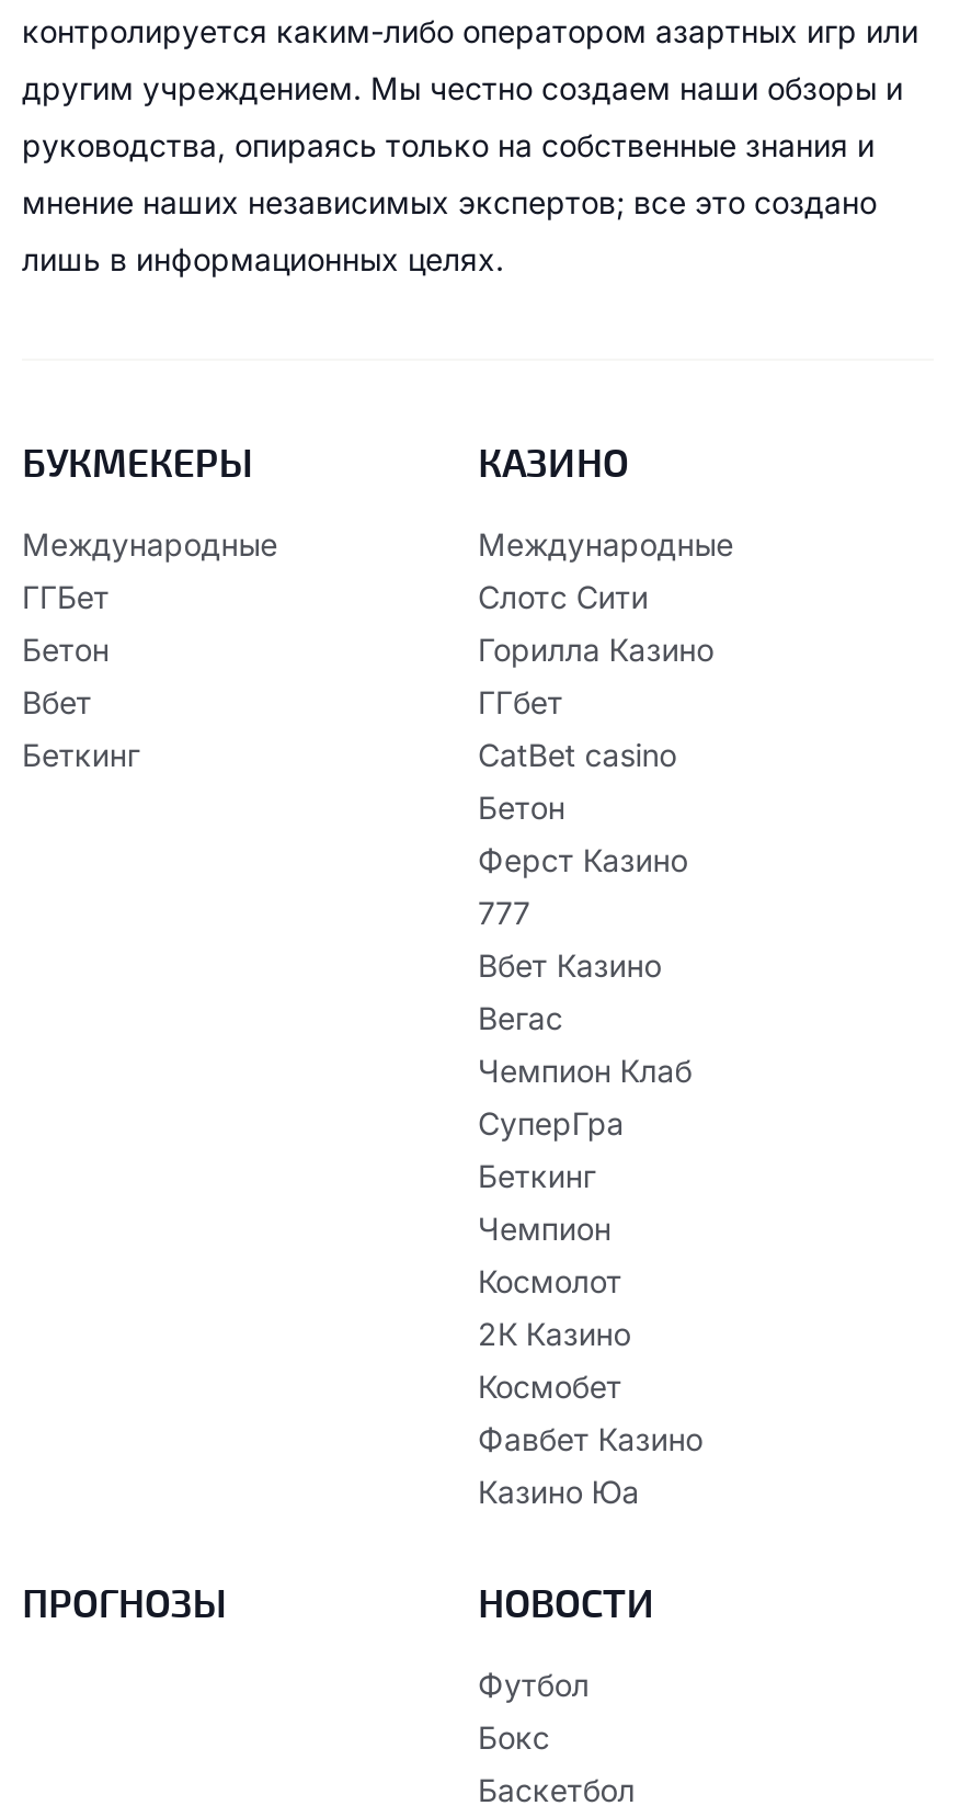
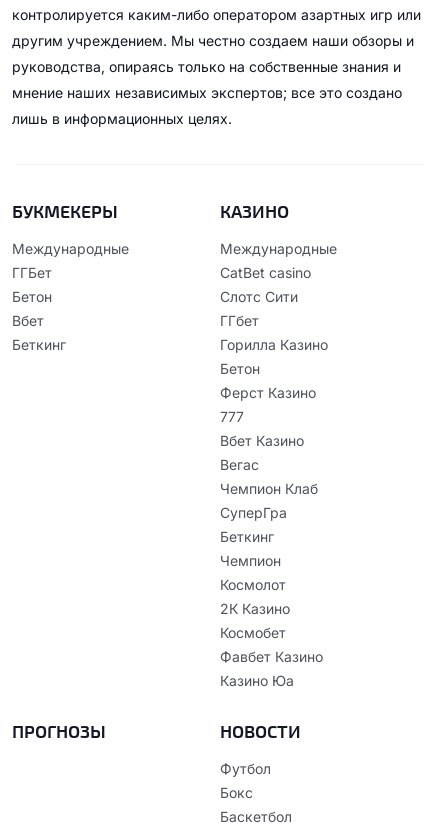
moved [478,578,714,720] -> [220,288,328,353]: Слотс Сити | ГГбет | Горилла Казино
moved [478,736,676,773] -> [220,264,311,281]: CatBet casino

